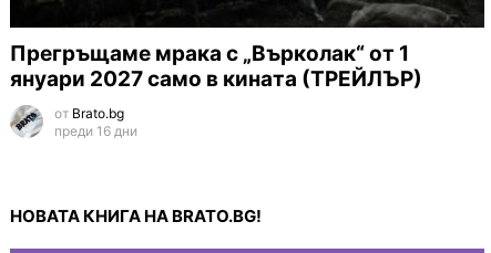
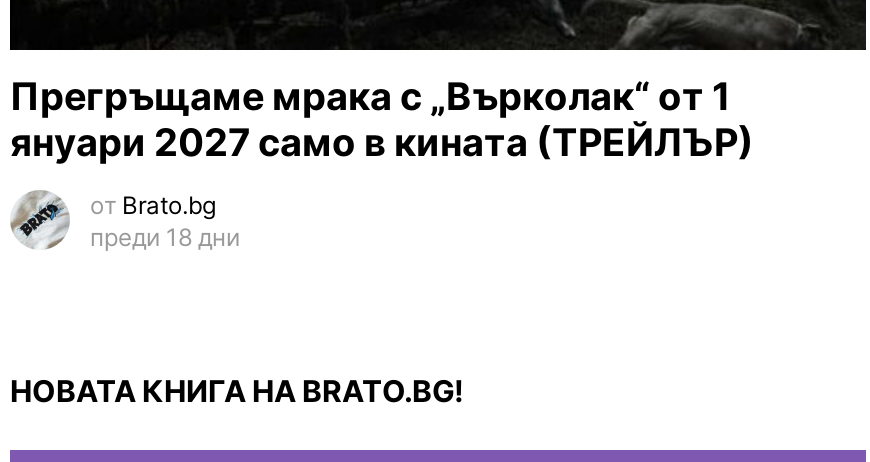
[54,123,137,139] преди 16 дни -> [90,222,240,252] преди 18 дни

